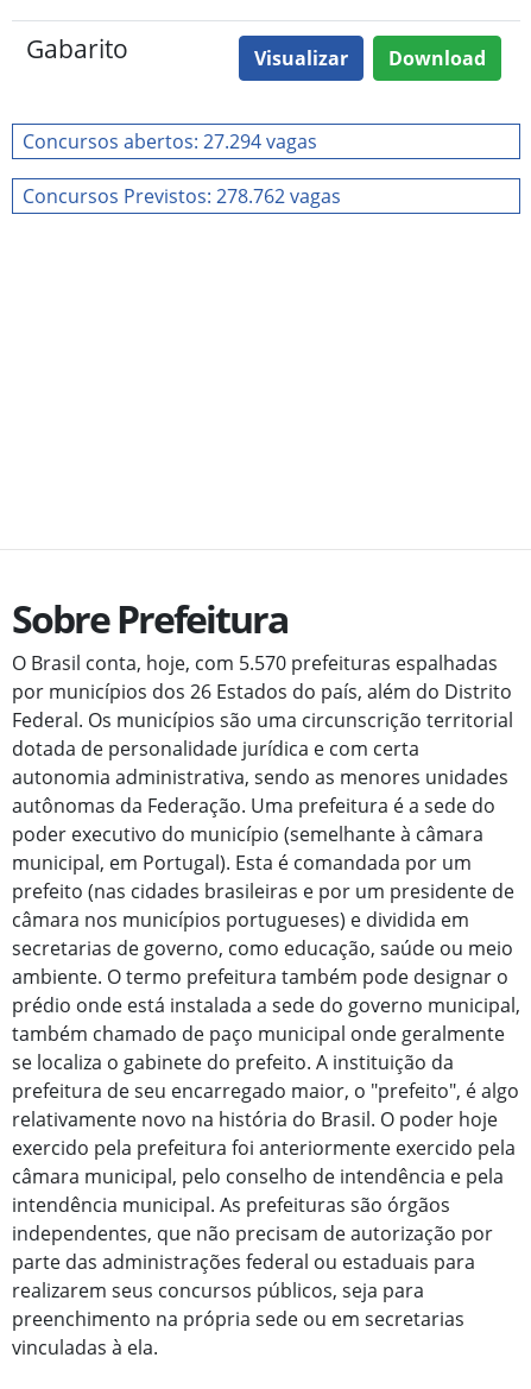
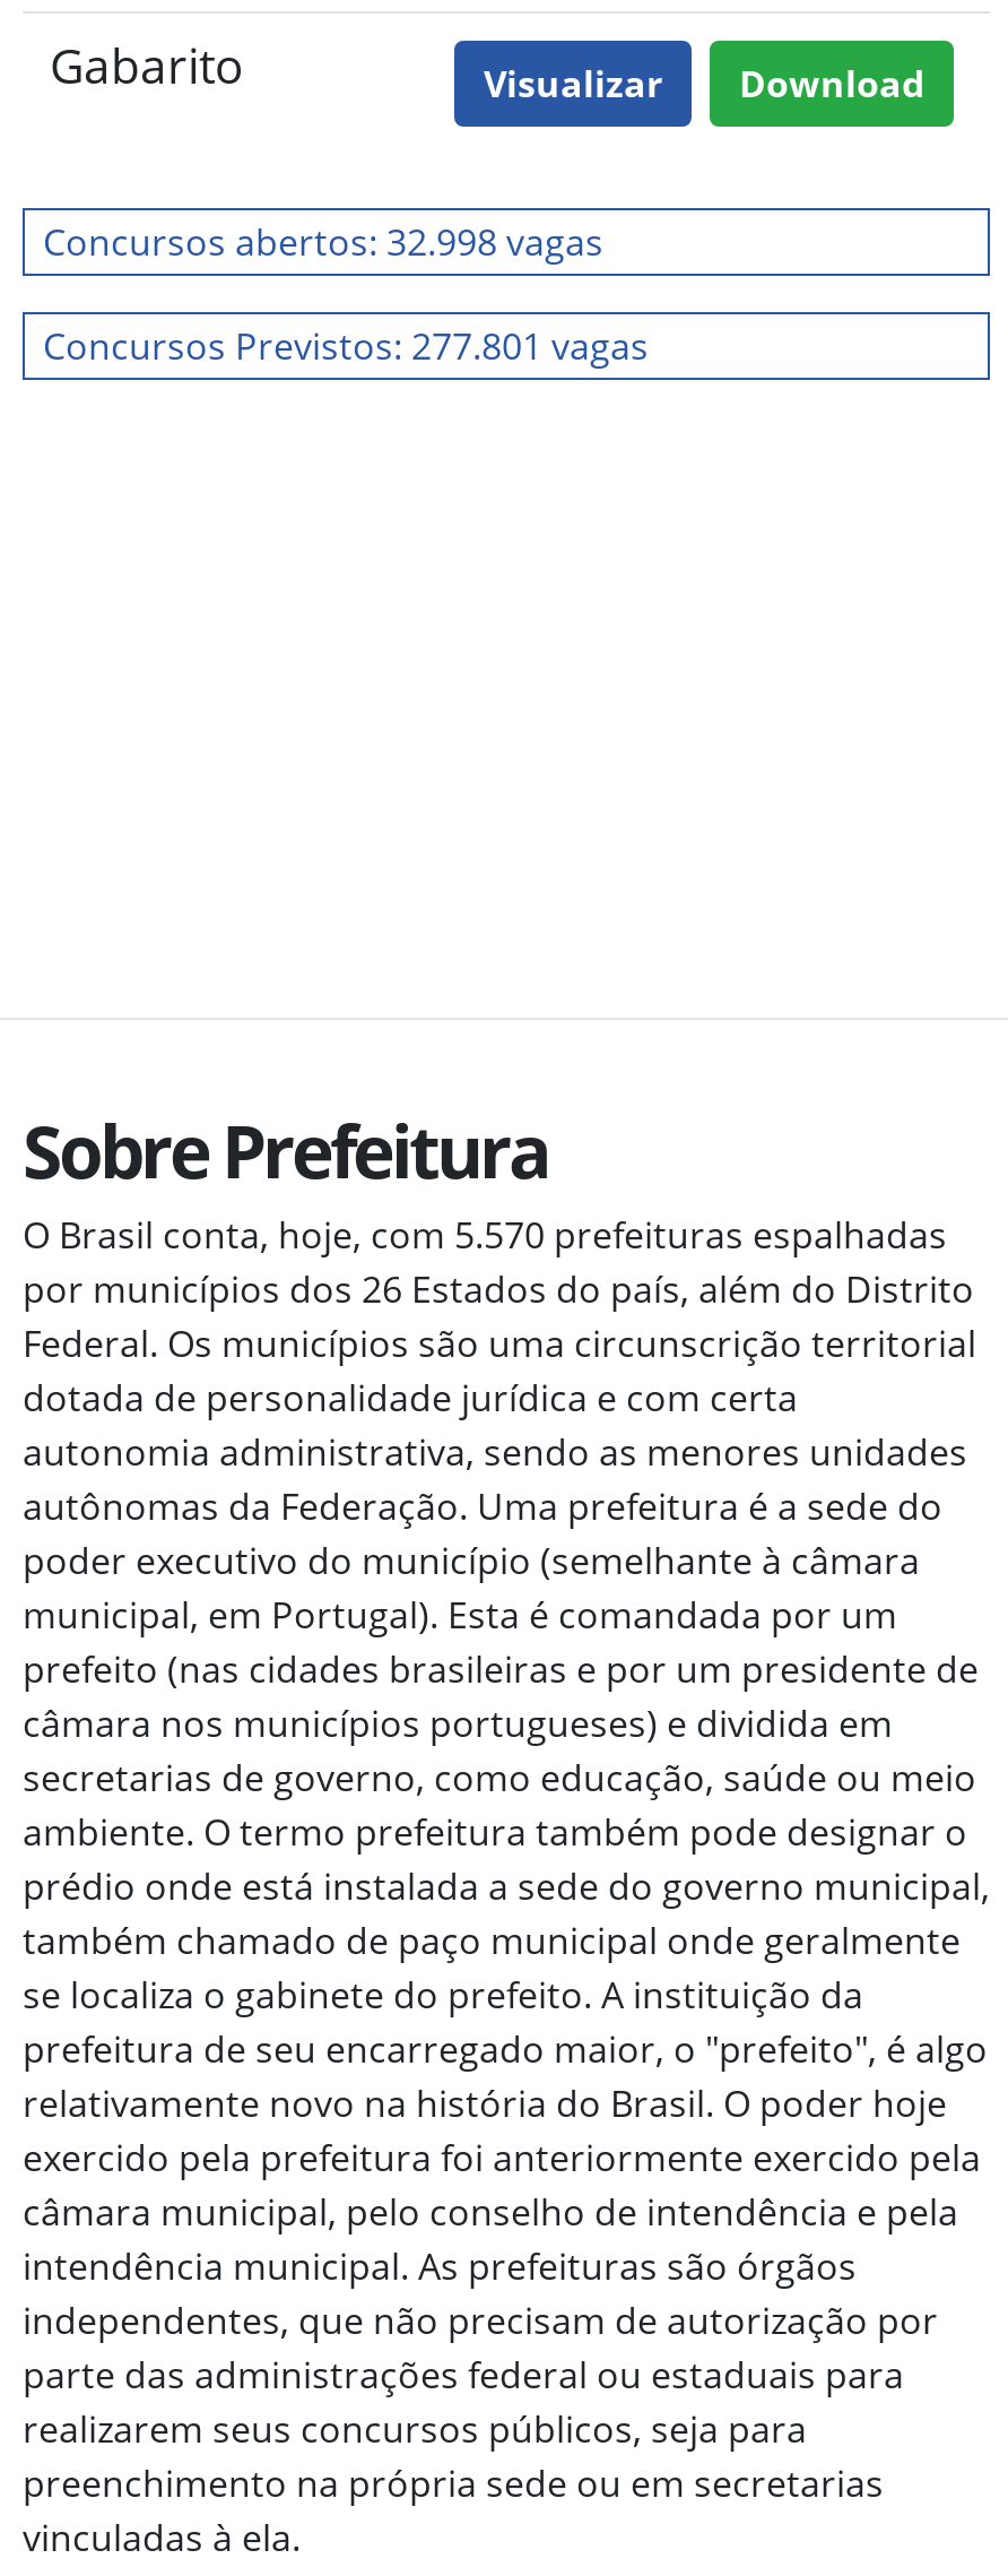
[23,128,317,154] Concursos abertos: 27.294 vagas -> [43,217,603,267] Concursos abertos: 32.998 vagas
[23,183,341,209] Concursos Previstos: 278.762 vagas -> [43,321,649,371] Concursos Previstos: 277.801 vagas

